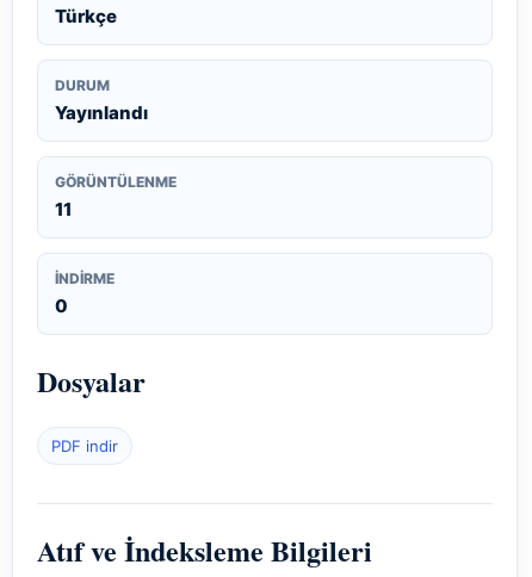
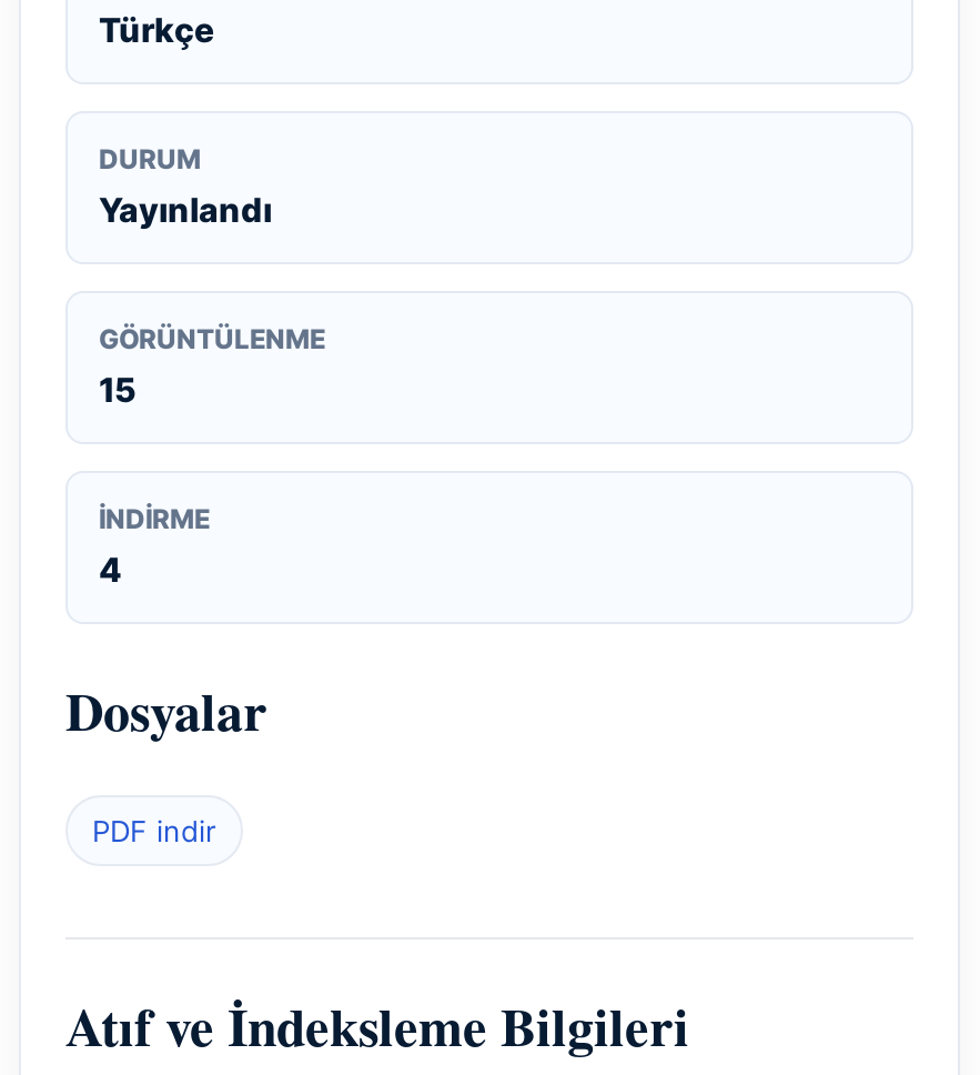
[55,198,72,221] 11 -> [99,369,137,411] 15
[55,294,68,317] 0 -> [99,549,121,591] 4

